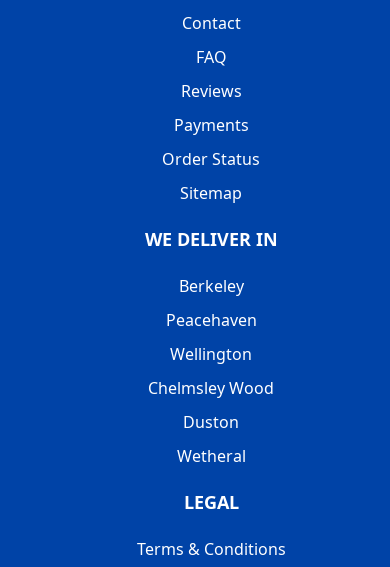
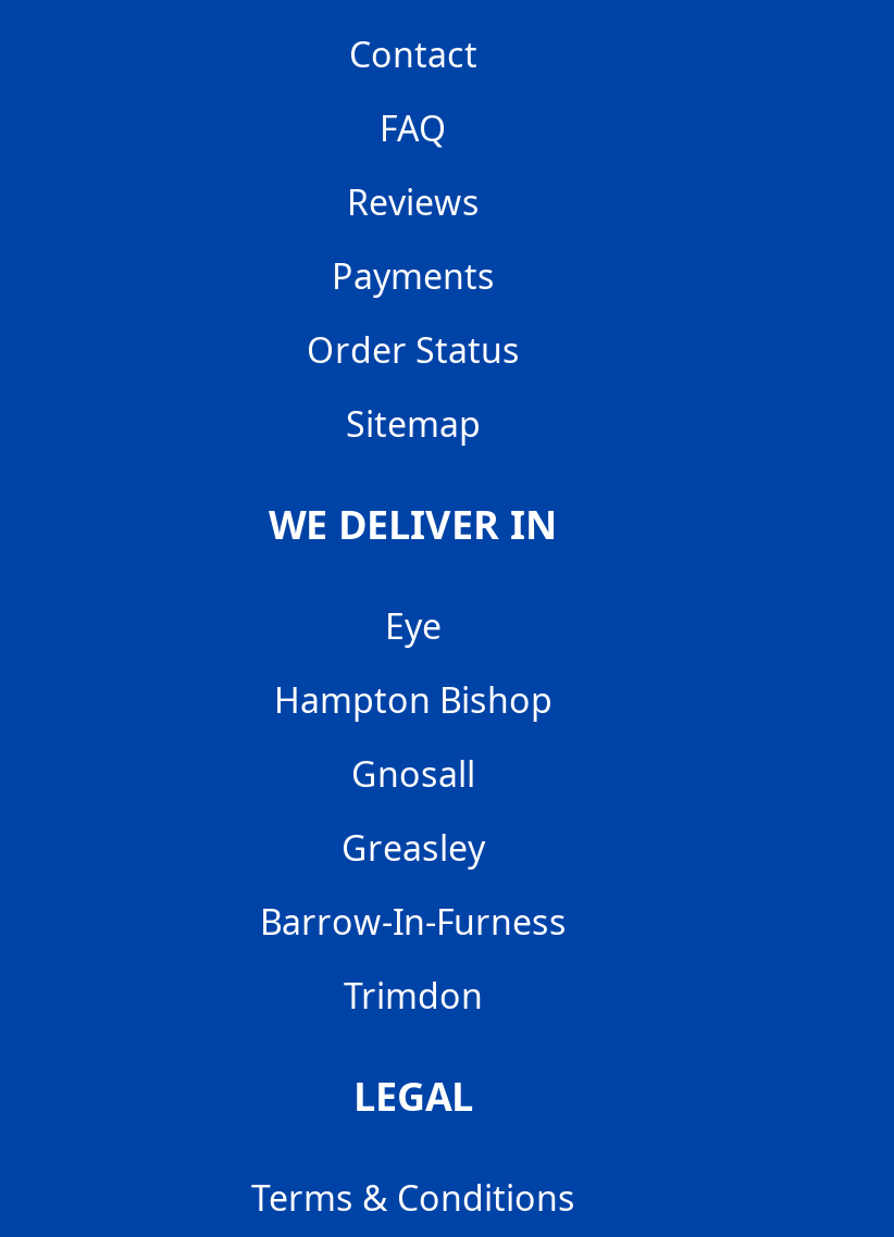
[178,275,243,297] Berkeley -> [385,603,442,651] Eye
[165,309,256,331] Peacehaven -> [274,677,552,725] Hampton Bishop
[170,343,252,365] Wellington -> [351,751,475,799] Gnosall
[148,377,274,399] Chelmsley Wood -> [342,825,485,873] Greasley
[183,411,239,433] Duston -> [260,899,567,947] Barrow-In-Furness
[176,445,245,467] Wetheral -> [344,973,483,1020] Trimdon

